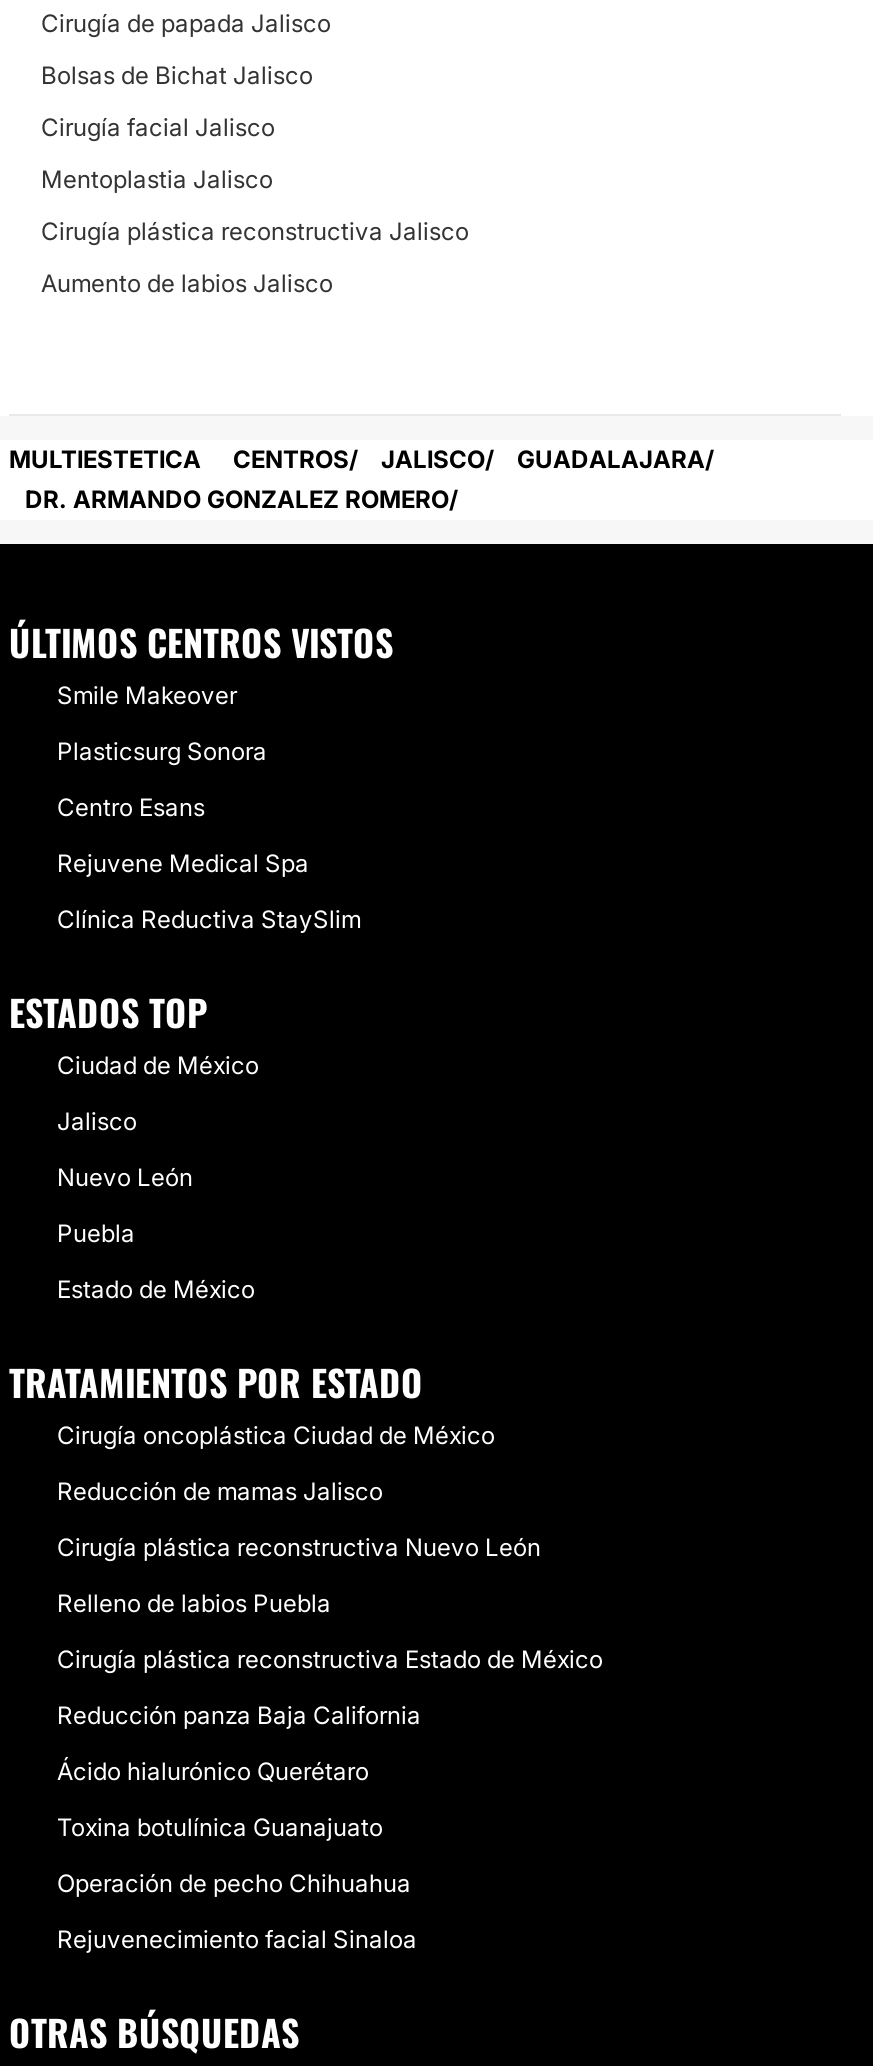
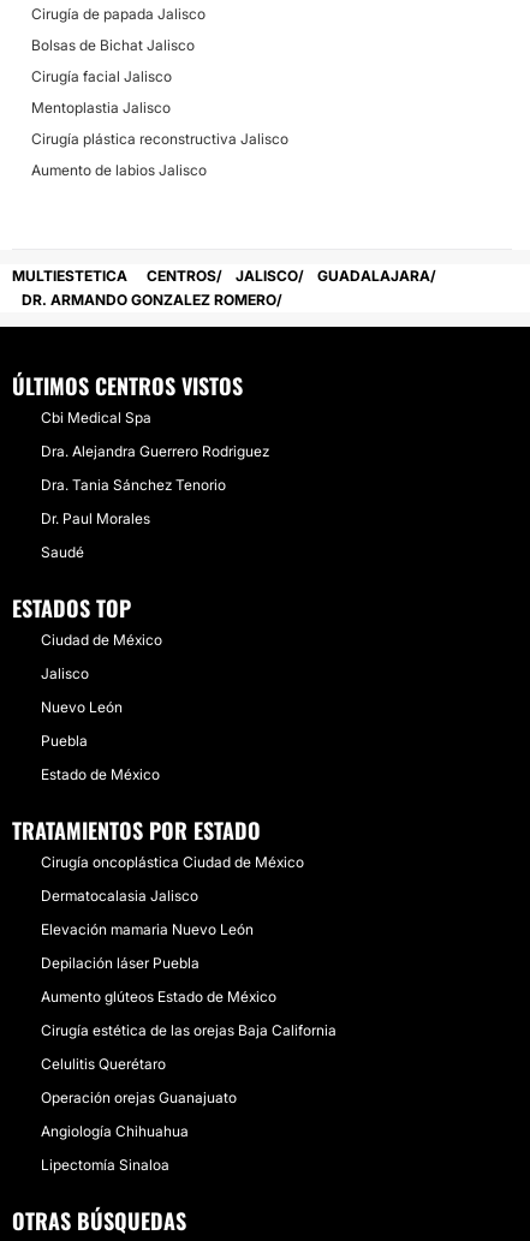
[57,680,237,710] Smile Makeover -> [41,408,151,426] Cbi Medical Spa
[57,736,267,766] Plasticsurg Sonora -> [41,442,269,460] Dra. Alejandra Guerrero Rodriguez
[57,792,205,822] Centro Esans -> [41,476,226,494] Dra. Tania Sánchez Tenorio
[57,848,309,878] Rejuvene Medical Spa -> [41,509,150,527] Dr. Paul Morales
[57,904,361,934] Clínica Reductiva StaySlim -> [41,543,84,561] Saudé
[57,1476,383,1506] Reducción de mamas Jalisco -> [41,887,198,905] Dermatocalasia Jalisco
[57,1532,541,1562] Cirugía plástica reconstructiva Nuevo León -> [41,920,254,938] Elevación mamaria Nuevo León
[57,1588,331,1618] Relleno de labios Puebla -> [41,954,200,972] Depilación láser Puebla
[57,1644,603,1674] Cirugía plástica reconstructiva Estado de México -> [41,988,276,1006] Aumento glúteos Estado de México
[57,1700,421,1730] Reducción panza Baja California -> [41,1021,337,1039] Cirugía estética de las orejas Baja California
[57,1756,369,1786] Ácido hialurónico Querétaro -> [41,1055,166,1073] Celulitis Querétaro
[57,1812,383,1842] Toxina botulínica Guanajuato -> [41,1088,237,1106] Operación orejas Guanajuato
[57,1868,411,1898] Operación de pecho Chihuahua -> [41,1122,189,1140] Angiología Chihuahua
[57,1924,417,1954] Rejuvenecimiento facial Sinaloa -> [41,1156,169,1174] Lipectomía Sinaloa

